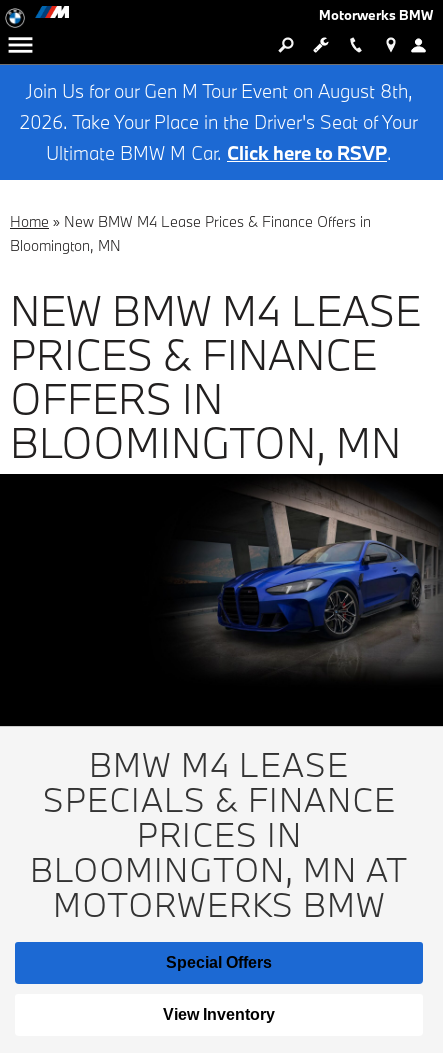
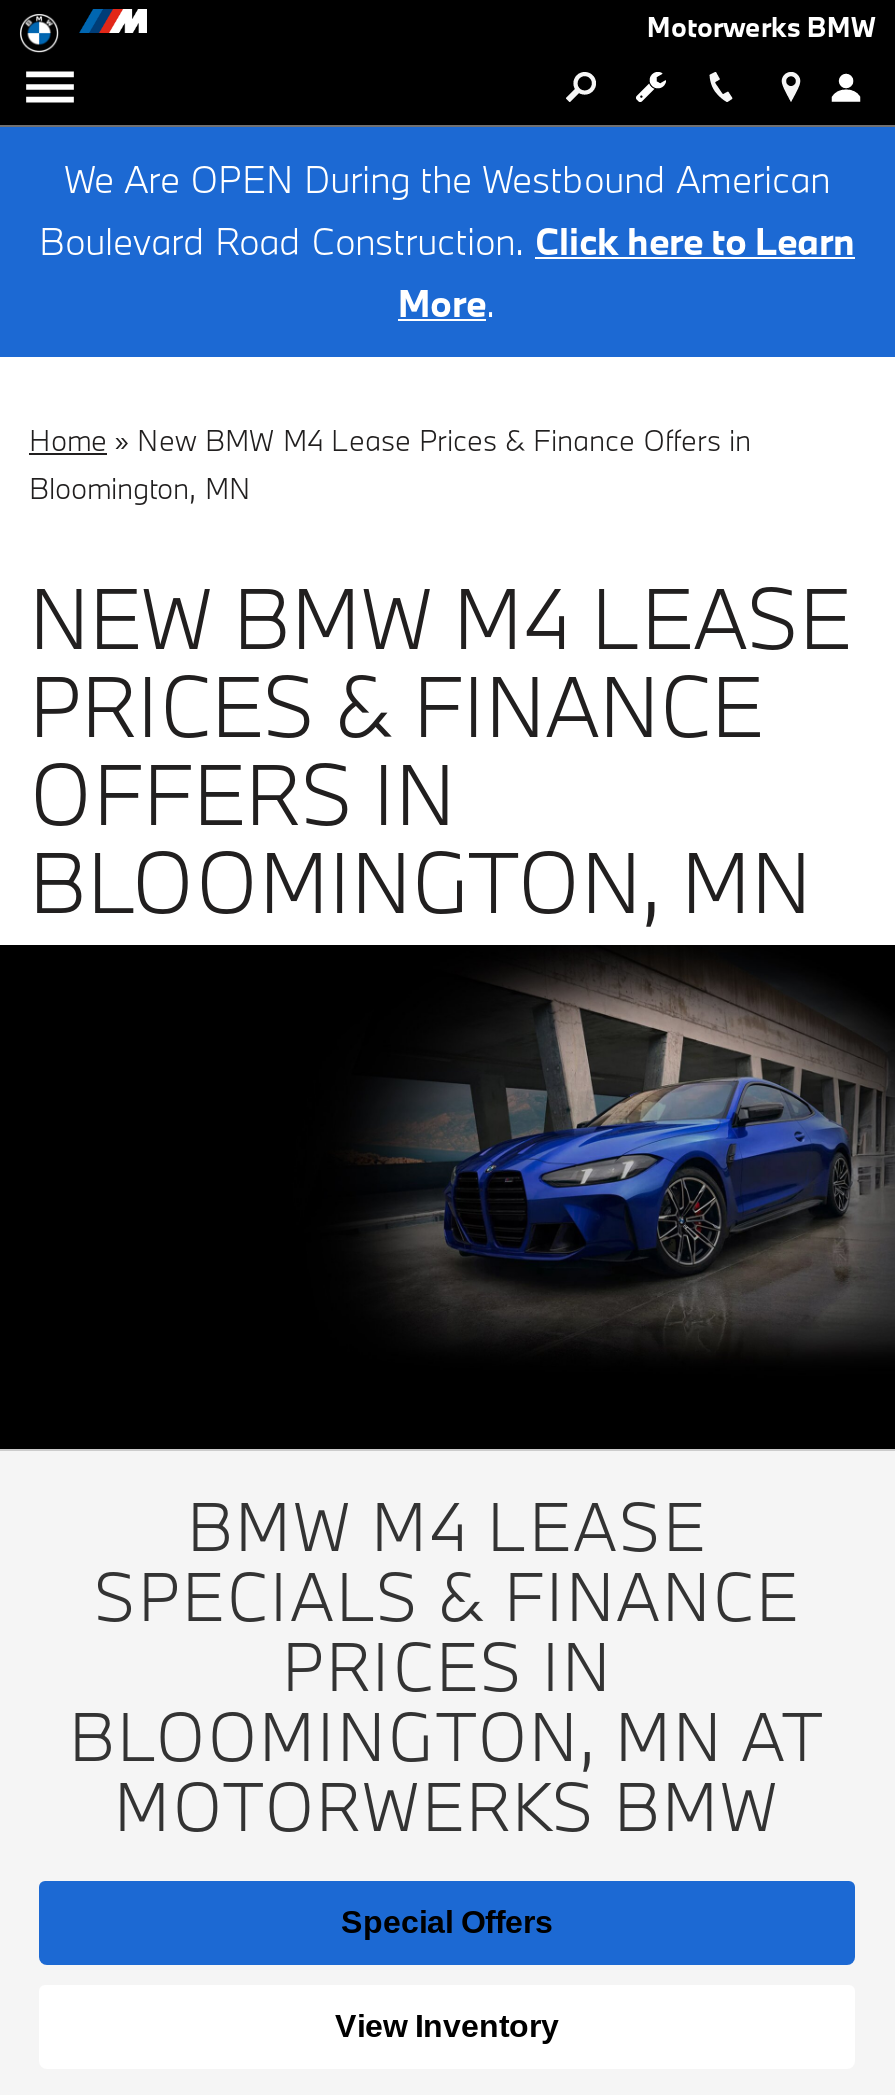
[20,79,418,165] Join Us for our Gen M Tour Event on August 8th, | 2026. Take Your Place in the Driver's Seat of Your | Ultimate BMW M Car. Click here to RSVP. -> [39,155,855,327] We Are OPEN During the Westbound American | Boulevard Road Construction. Click here to Learn | More.

